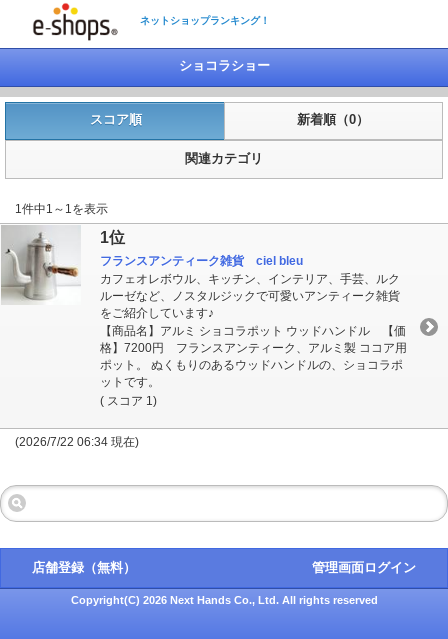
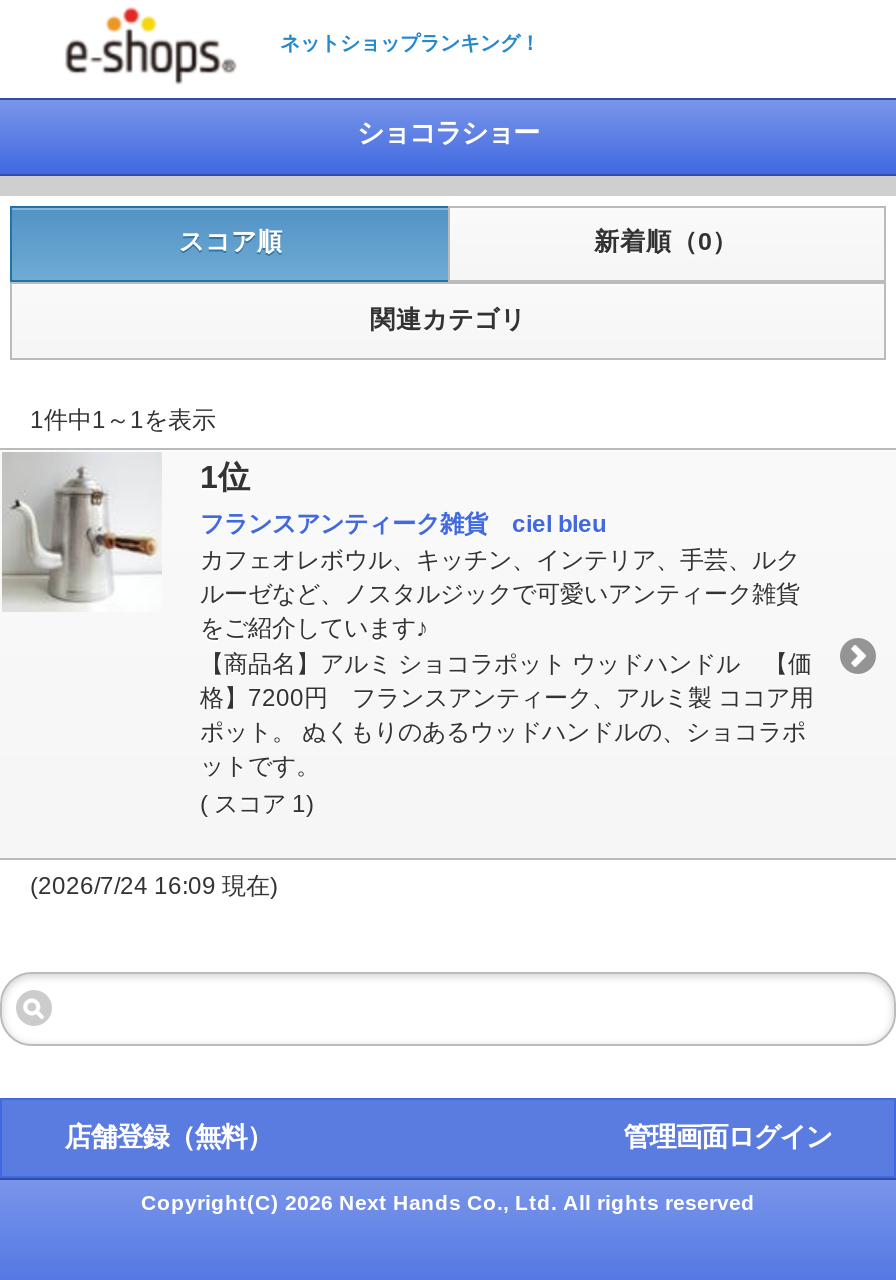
[15,435,139,449] (2026/7/22 06:34 現在) -> [30,872,278,900] (2026/7/24 16:09 現在)

